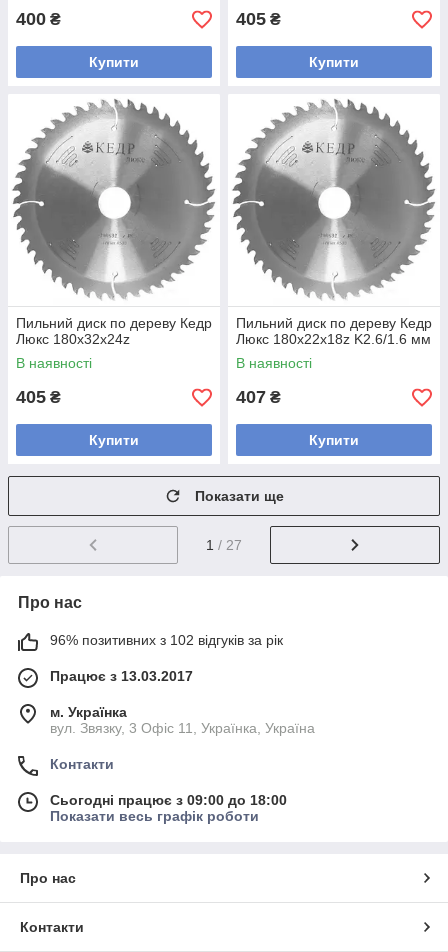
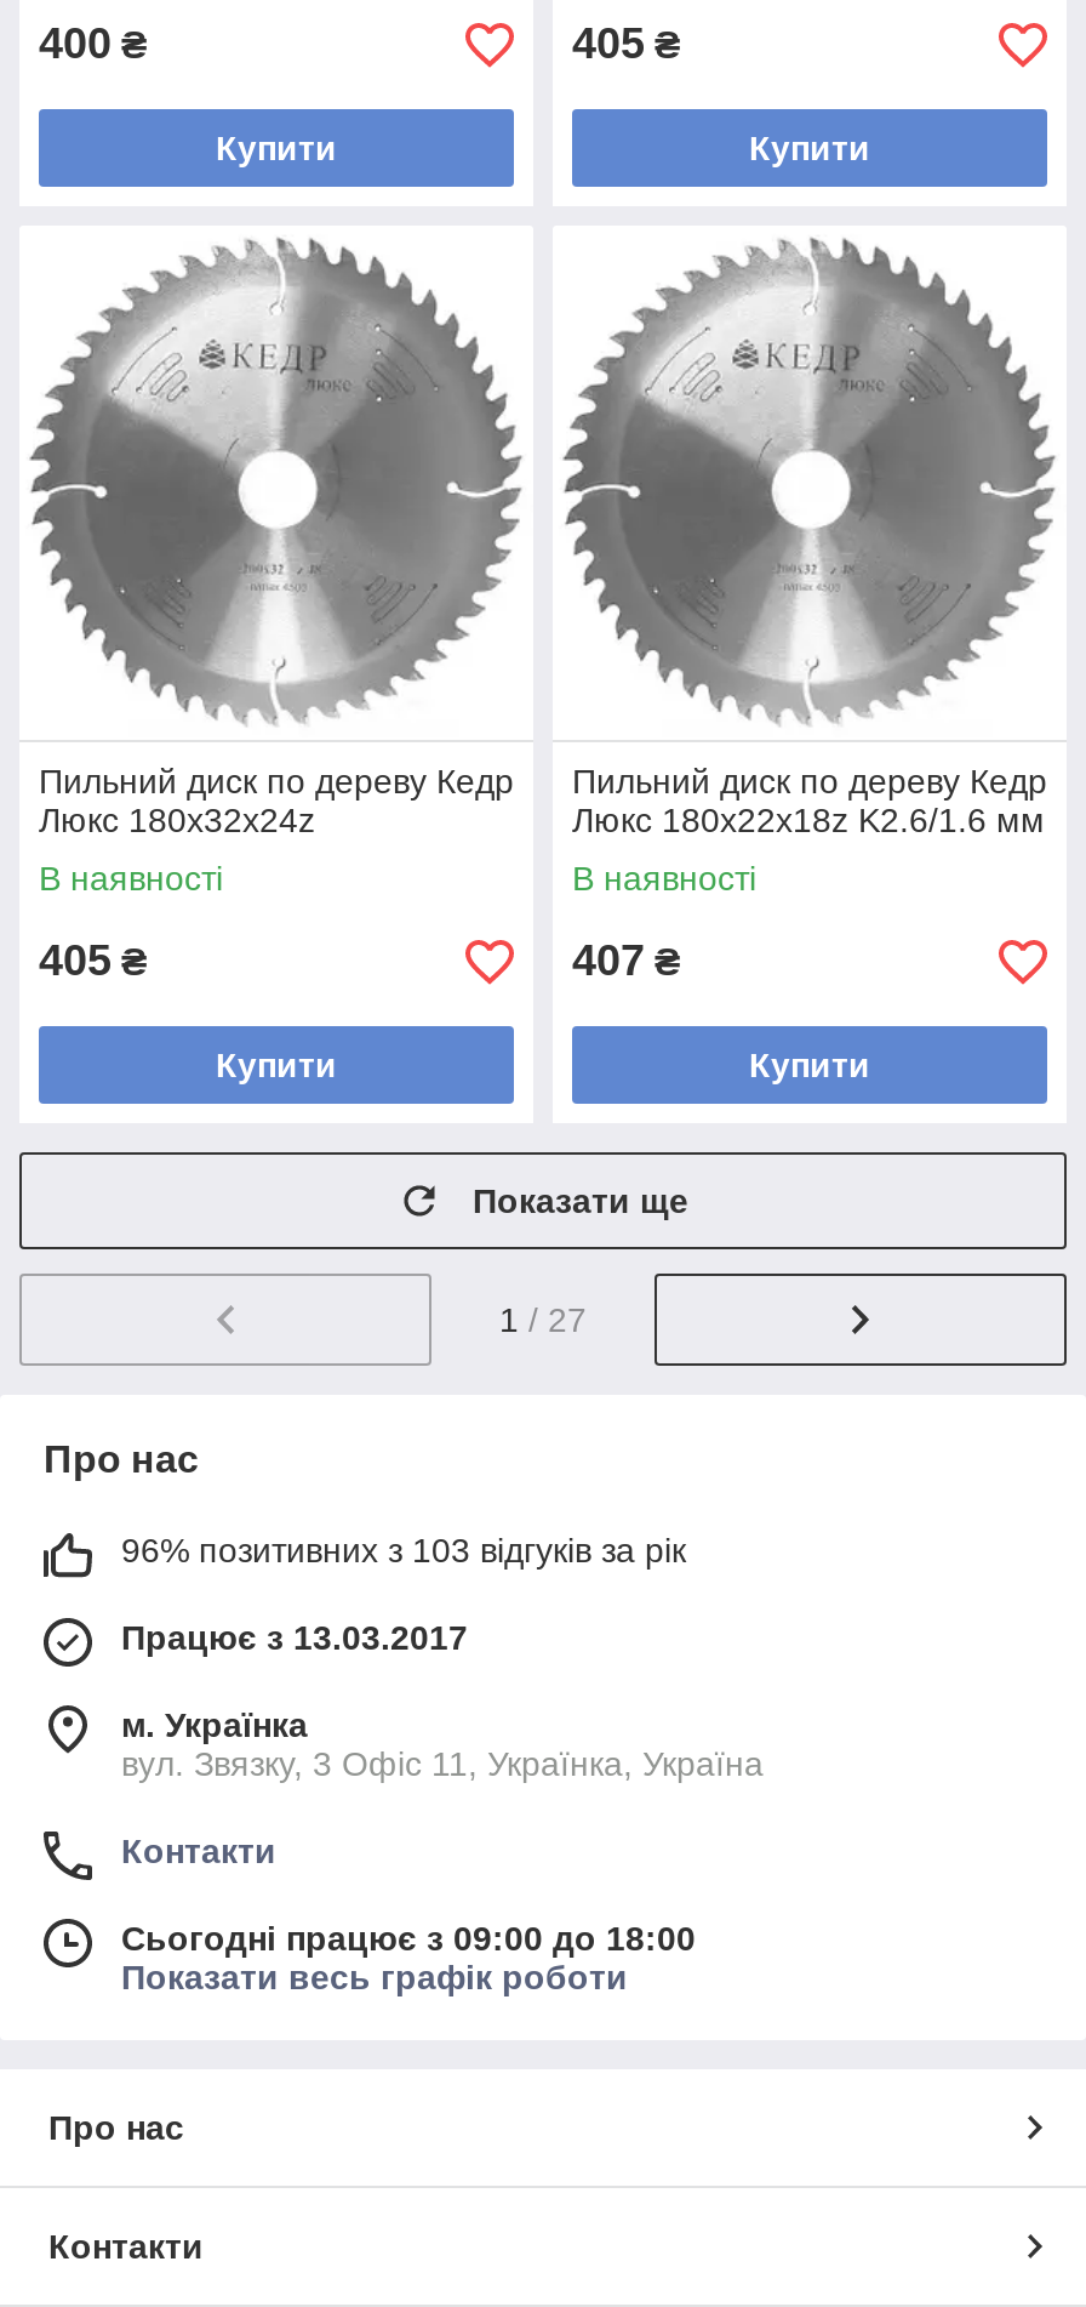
[50,632,283,648] 96% позитивних з 102 відгуків за рік -> [121,1531,686,1570] 96% позитивних з 103 відгуків за рік

